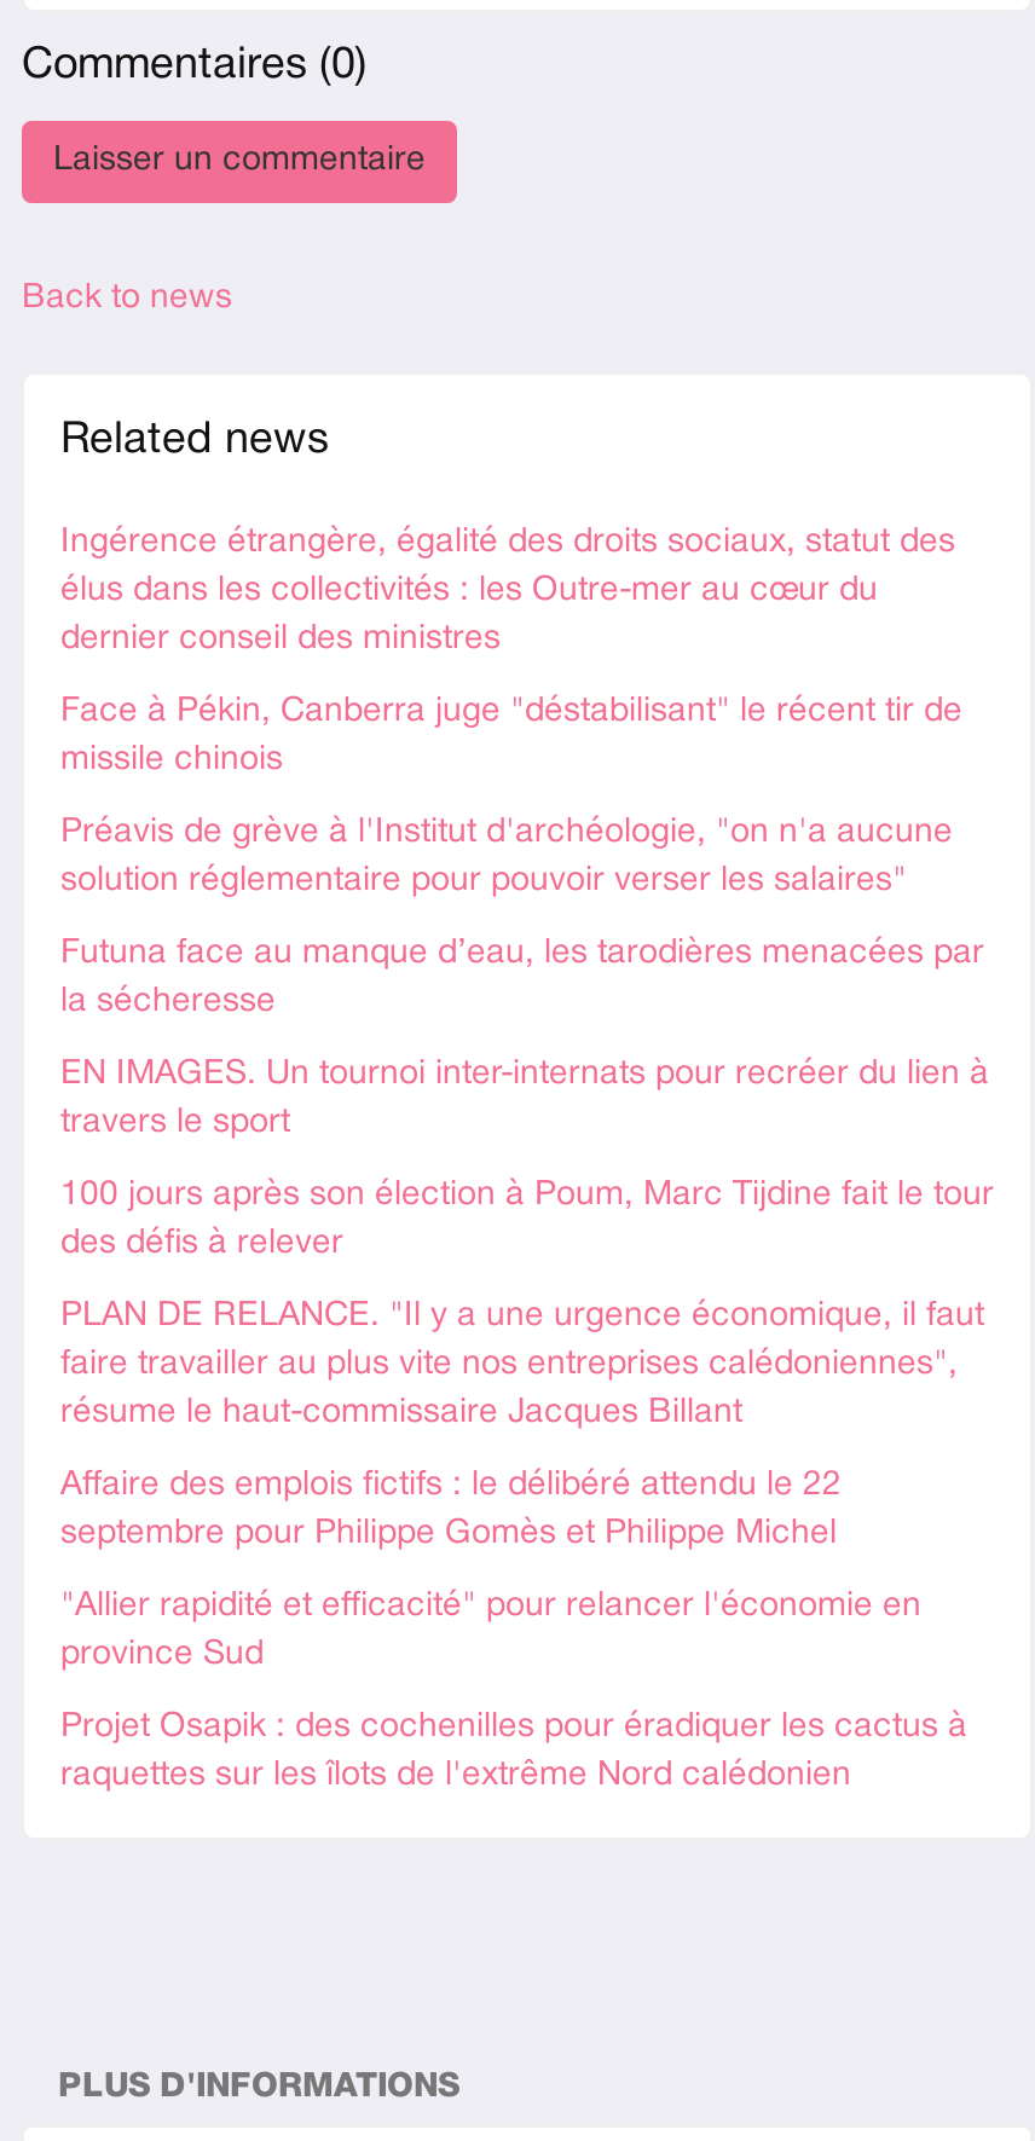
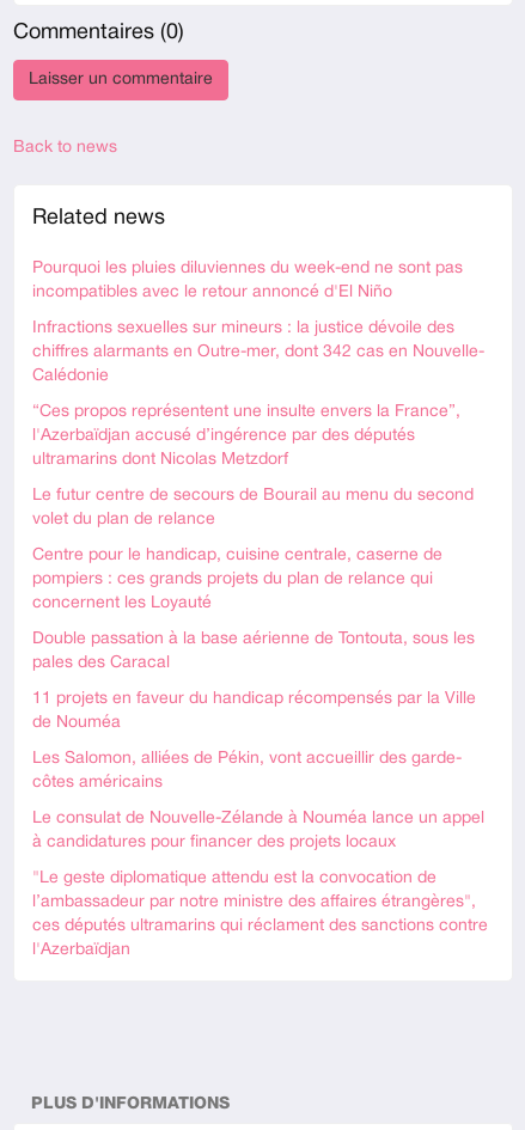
[60,527,994,1792] Ingérence étrangère, égalité des droits sociaux, statut des | élus dans les collectivités : les Outre-mer au cœur du | dernier conseil des ministres | Face à Pékin, Canberra juge "déstabilisant" le récent tir de | missile chinois | Préavis de grève à l'Institut d'archéologie, "on n'a aucune | solution réglementaire pour pouvoir verser les salaires" | Futuna face au manque d’eau, les tarodières menacées par | la sécheresse | EN IMAGES. Un tournoi inter-internats pour recréer du lien à | travers le sport | 100 jours après son élection à Poum, Marc Tijdine fait le tour | des défis à relever | PLAN DE RELANCE. "Il y a une urgence économique, il faut | faire travailler au plus vite nos entreprises calédoniennes", | résume le haut-commissaire Jacques Billant | Affaire des emplois fictifs : le délibéré attendu le 22 | septembre pour Philippe Gomès et Philippe Michel | "Allier rapidité et efficacité" pour relancer l'économie en | province Sud | Projet Osapik : des cochenilles pour éradiquer les cactus à | raquettes sur les îlots de l'extrême Nord calédonien -> [32,261,488,958] Pourquoi les pluies diluviennes du week-end ne sont pas | incompatibles avec le retour annoncé d'El Niño | Infractions sexuelles sur mineurs : la justice dévoile des | chiffres alarmants en Outre-mer, dont 342 cas en Nouvelle- | Calédonie | “Ces propos représentent une insulte envers la France”, | l'Azerbaïdjan accusé d’ingérence par des députés | ultramarins dont Nicolas Metzdorf | Le futur centre de secours de Bourail au menu du second | volet du plan de relance | Centre pour le handicap, cuisine centrale, caserne de | pompiers : ces grands projets du plan de relance qui | concernent les Loyauté | Double passation à la base aérienne de Tontouta, sous les | pales des Caracal | 11 projets en faveur du handicap récompensés par la Ville | de Nouméa | Les Salomon, alliées de Pékin, vont accueillir des garde- | côtes américains | Le consulat de Nouvelle-Zélande à Nouméa lance un appel | à candidatures pour financer des projets locaux | "Le geste diplomatique attendu est la convocation de | l’ambassadeur par notre ministre des affaires étrangères", | ces députés ultramarins qui réclament des sanctions contre | l'Azerbaïdjan

